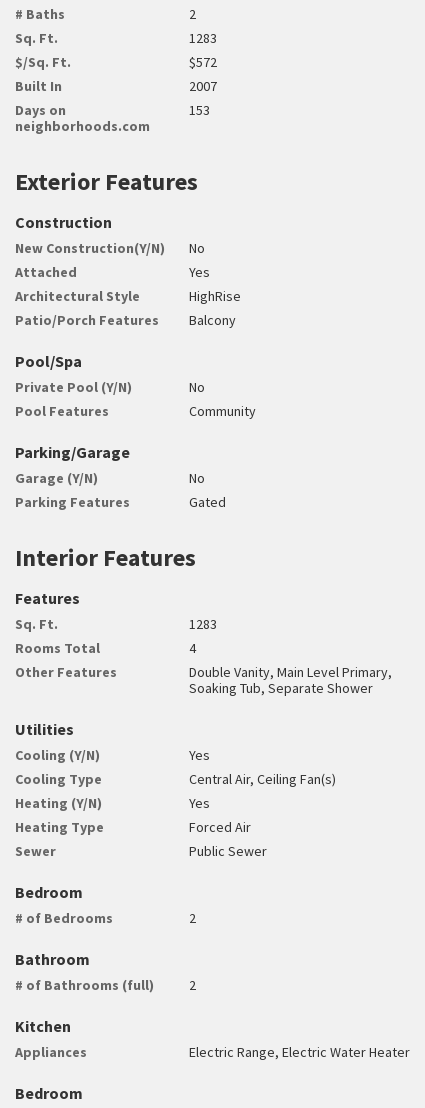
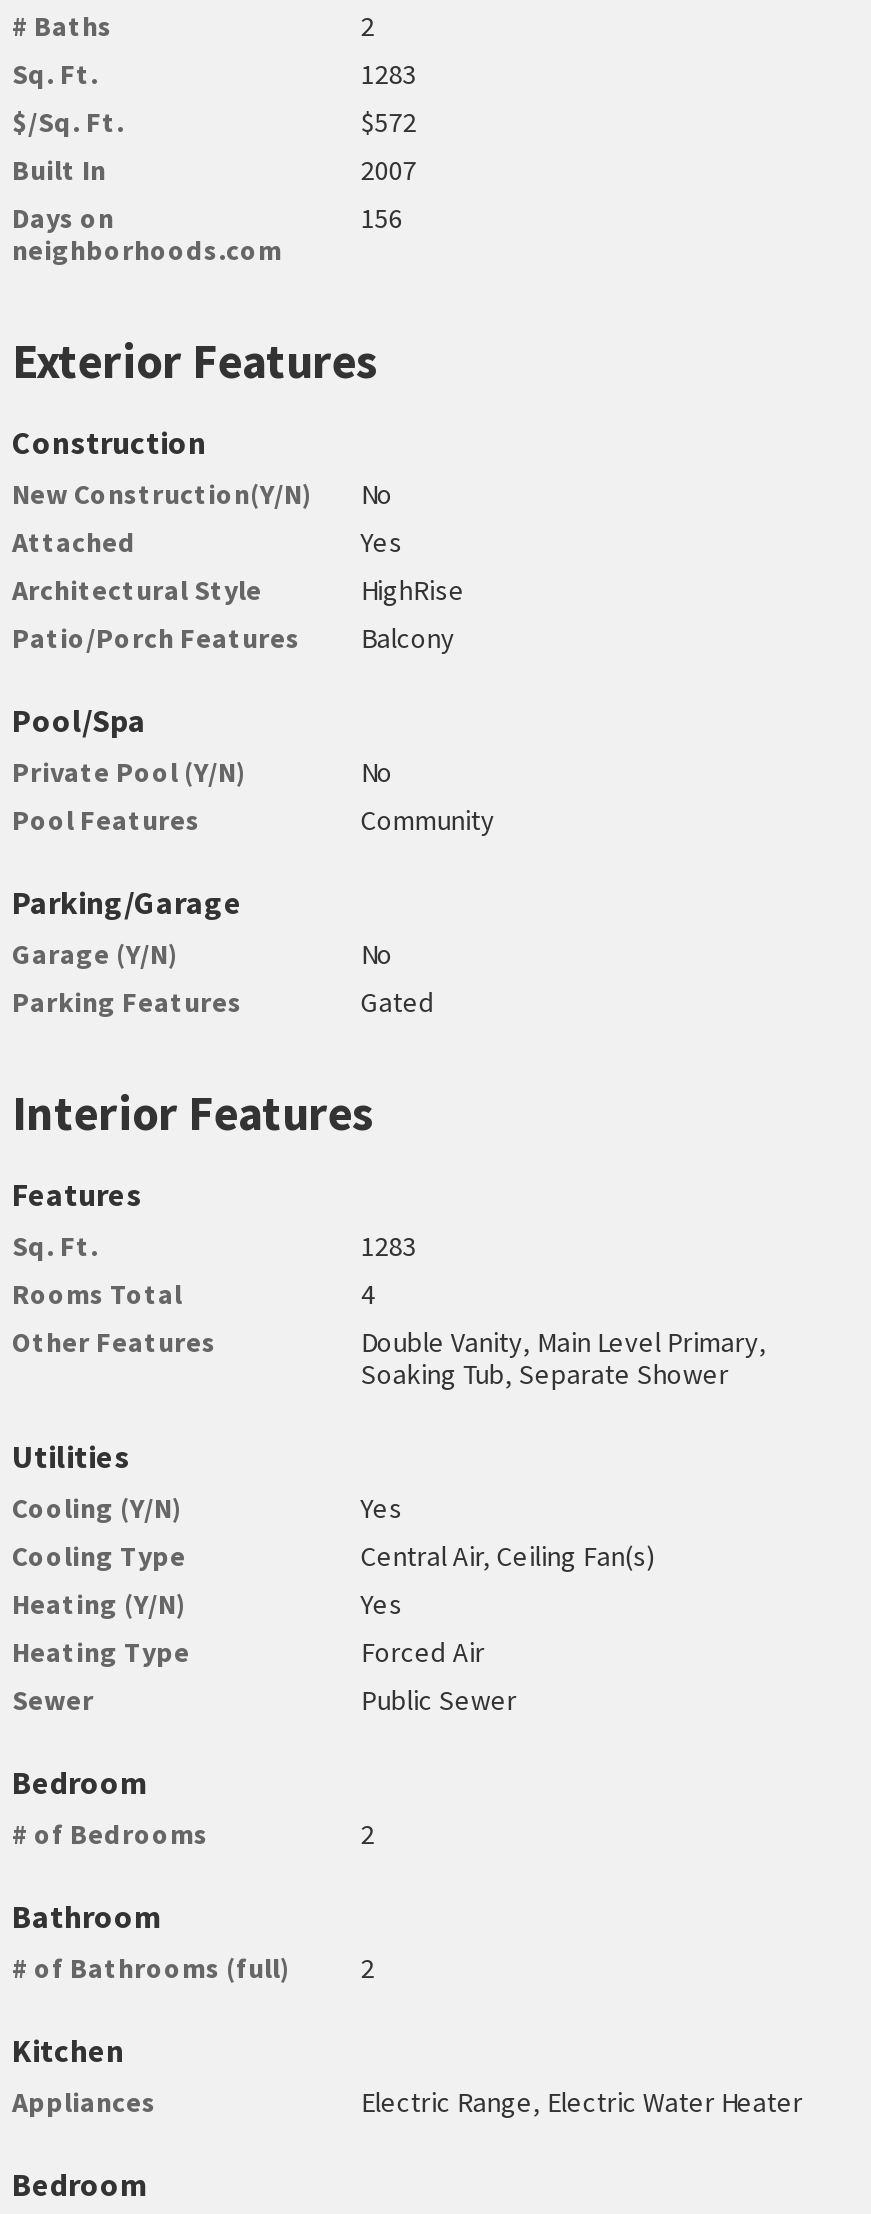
[189,101,210,119] 153 -> [361,200,403,236] 156

